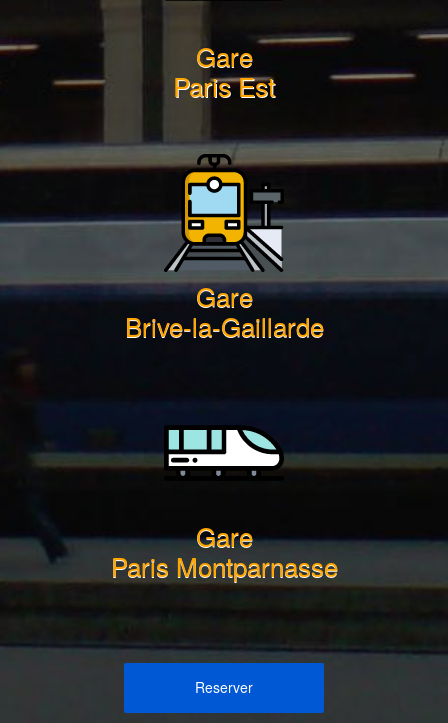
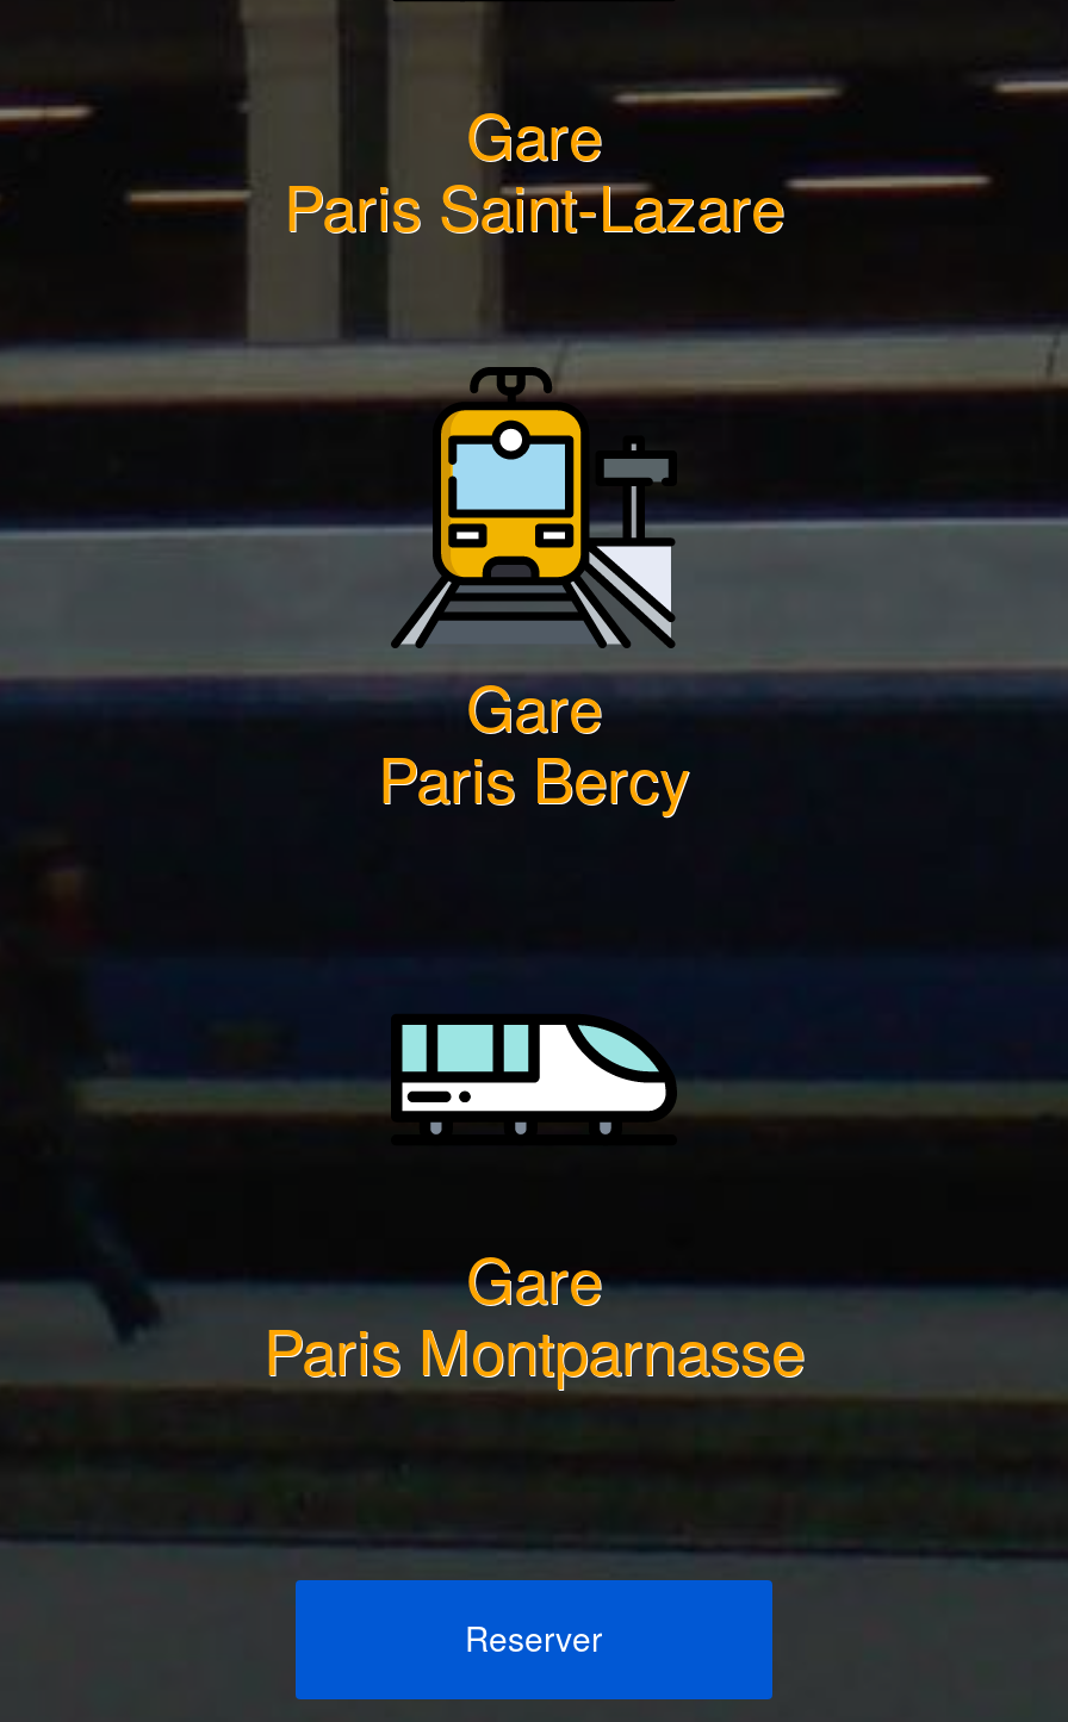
[173,67,275,104] Paris Est -> [284,160,784,248] Paris Saint-Lazare
[124,307,323,344] Brive-la-Gaillarde -> [378,732,690,820] Paris Bercy

